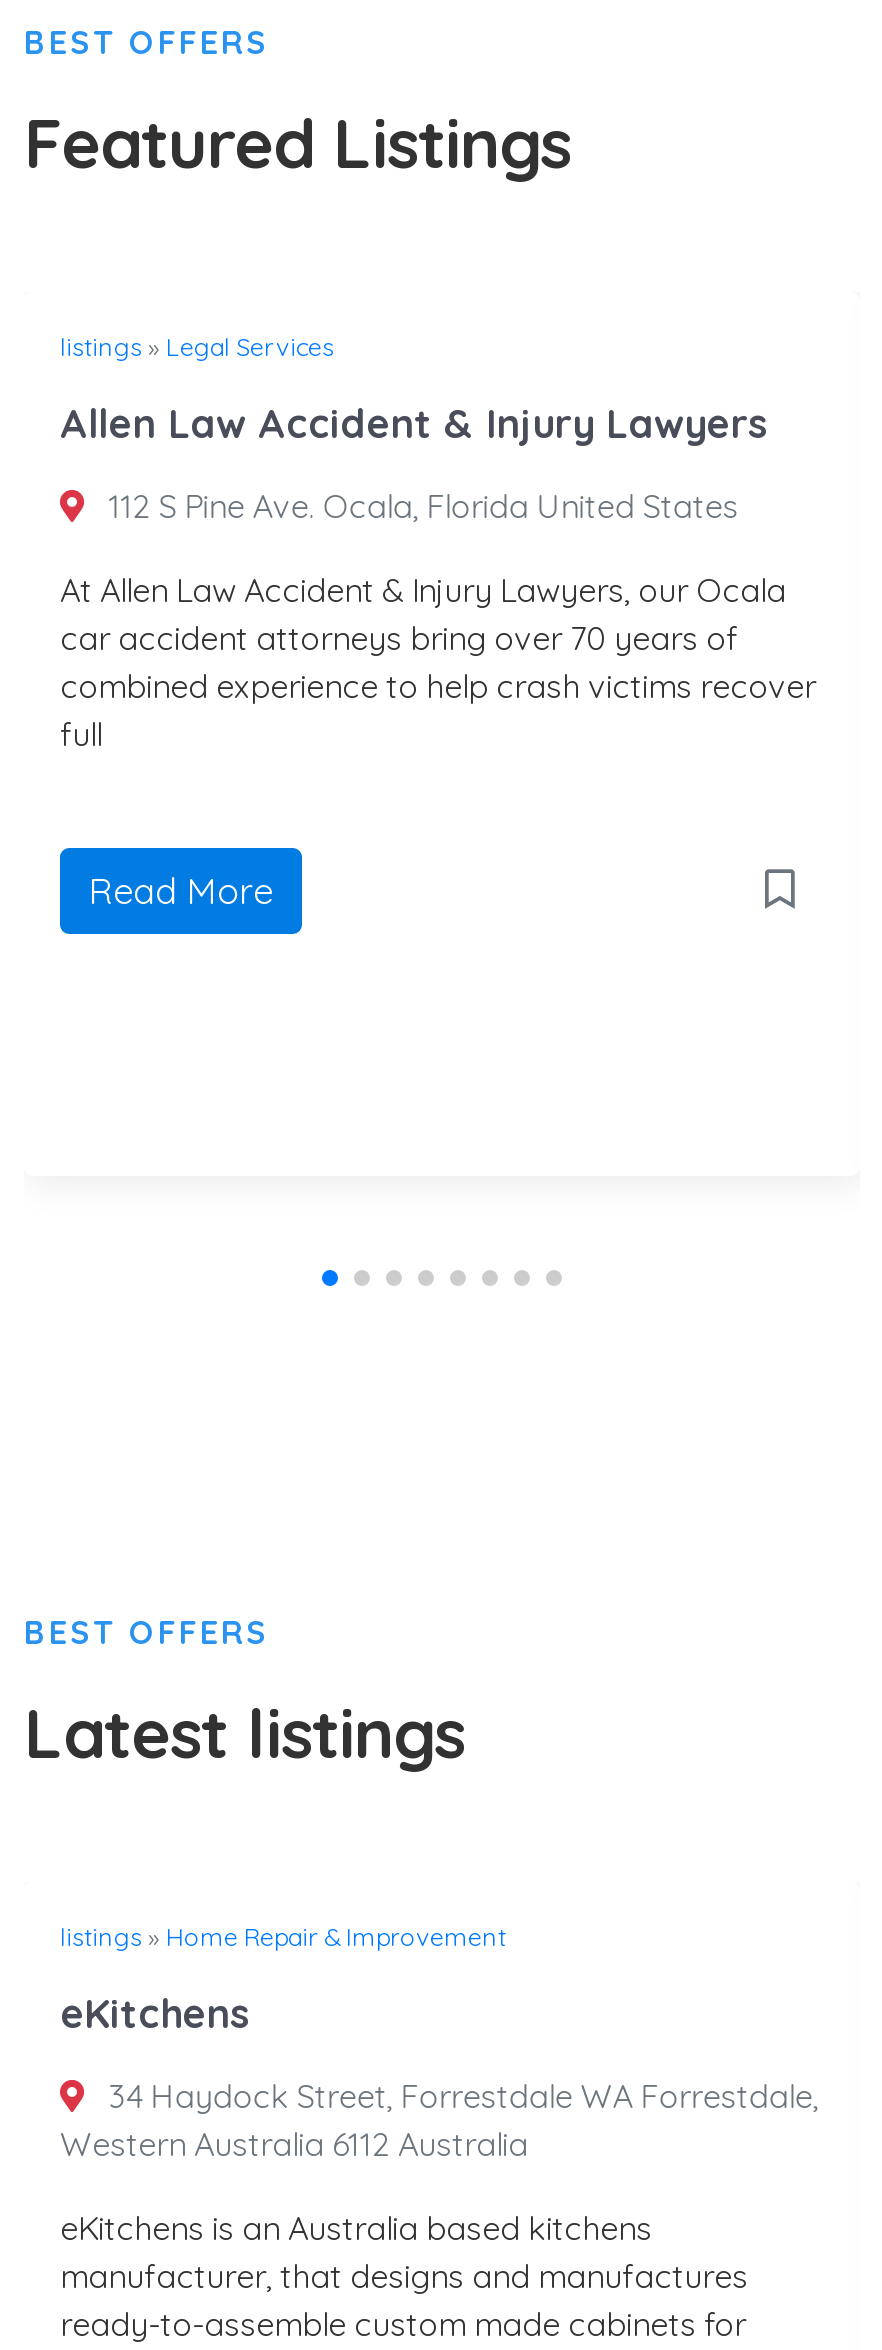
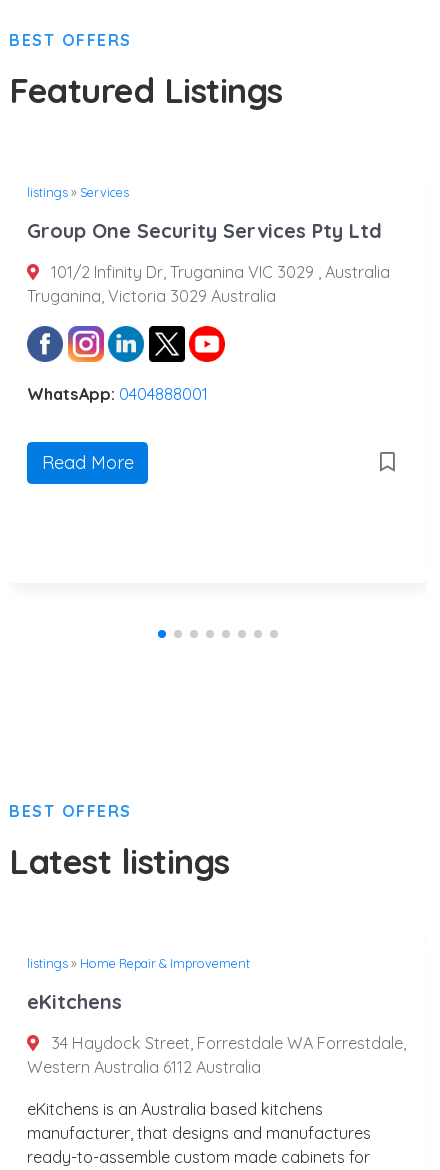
[60,330,334,362] listings» Legal Services -> [27,184,129,200] listings» Services
[60,398,768,448] Allen Law Accident & Injury Lawyers -> [27,218,382,243] Group One Security Services Pty Ltd
[100,486,738,526] 112 S Pine Ave. Ocala, Florida United States -> [27,262,390,306] 101/2 Infinity Dr, Truganina VIC 3029 , Australia | Truganina, Victoria 3029 Australia
[60,570,816,754] At Allen Law Accident & Injury Lawyers, our Ocala | car accident attorneys bring over 70 years of | combined experience to help crash victims recover | full -> [27,384,208,404] WhatsApp: 0404888001

